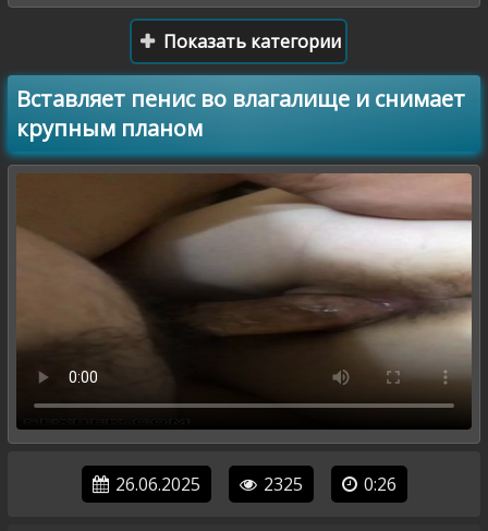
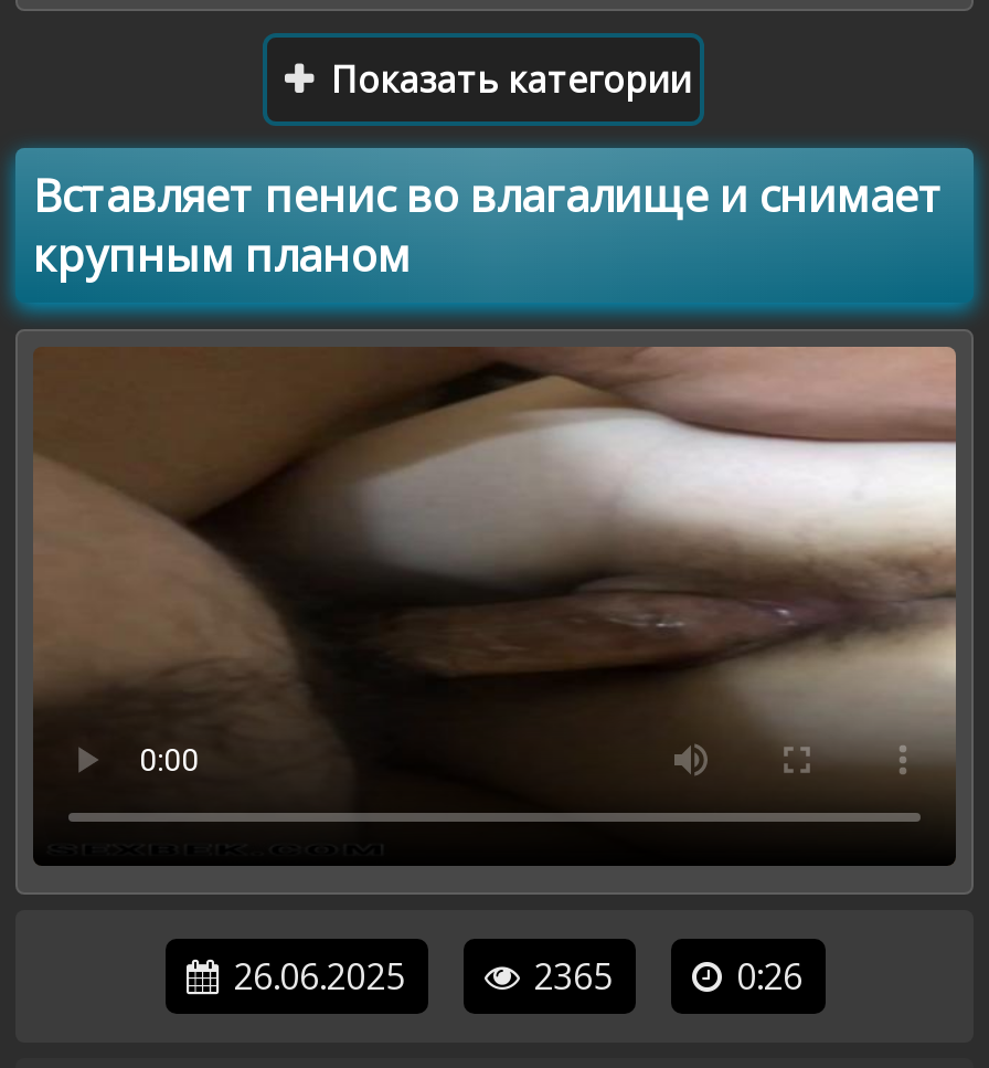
[259,472,302,496] 2325 -> [524,952,613,1001] 2365

